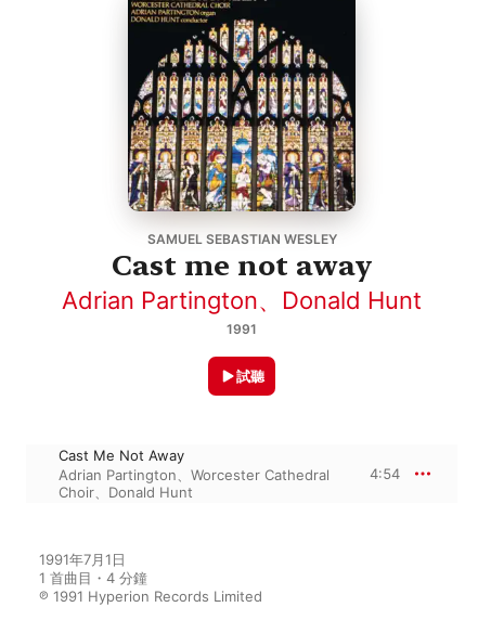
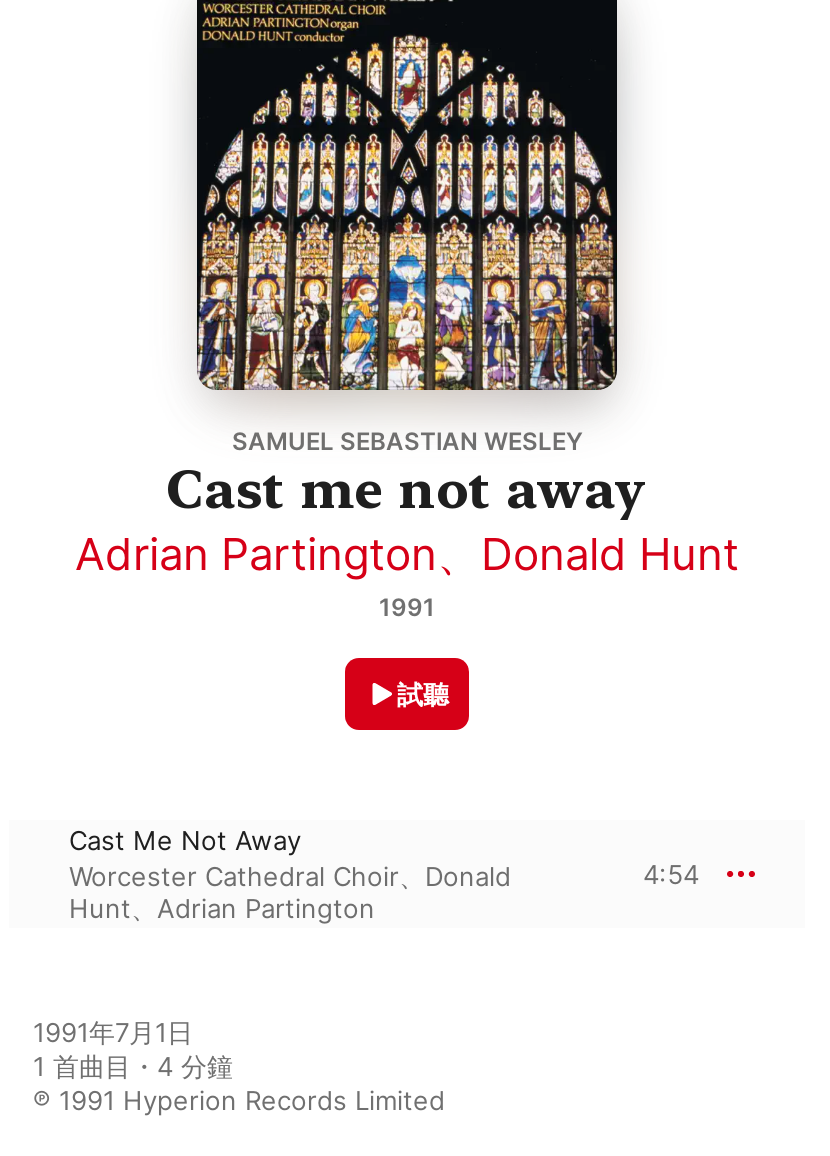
[59,466,330,501] Adrian Partington、Worcester Cathedral | Choir、Donald Hunt -> [69,860,511,924] Worcester Cathedral Choir、Donald | Hunt、Adrian Partington

